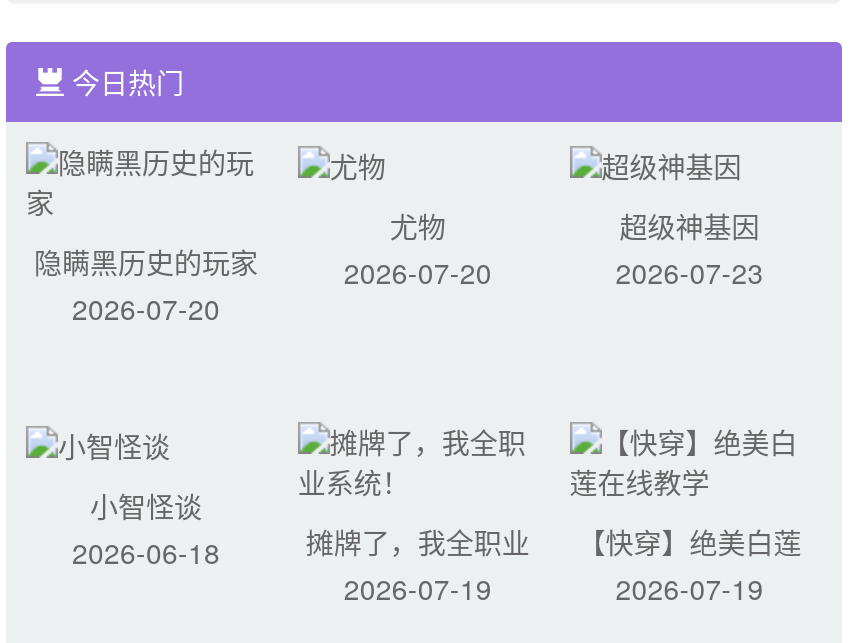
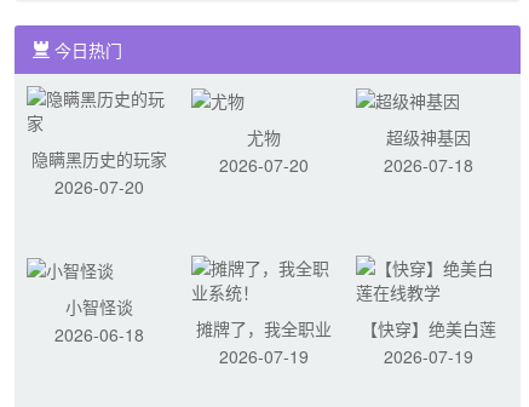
[615,253,763,293] 2026-07-23 -> [383,153,473,177] 2026-07-18

